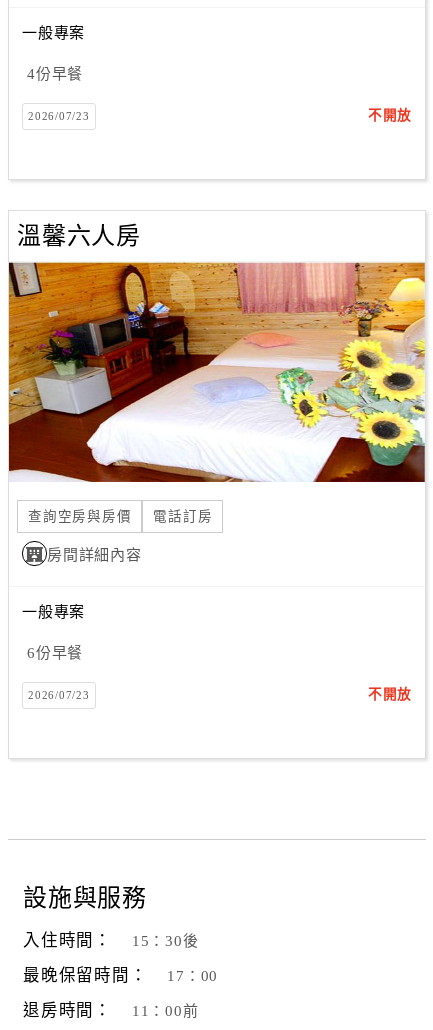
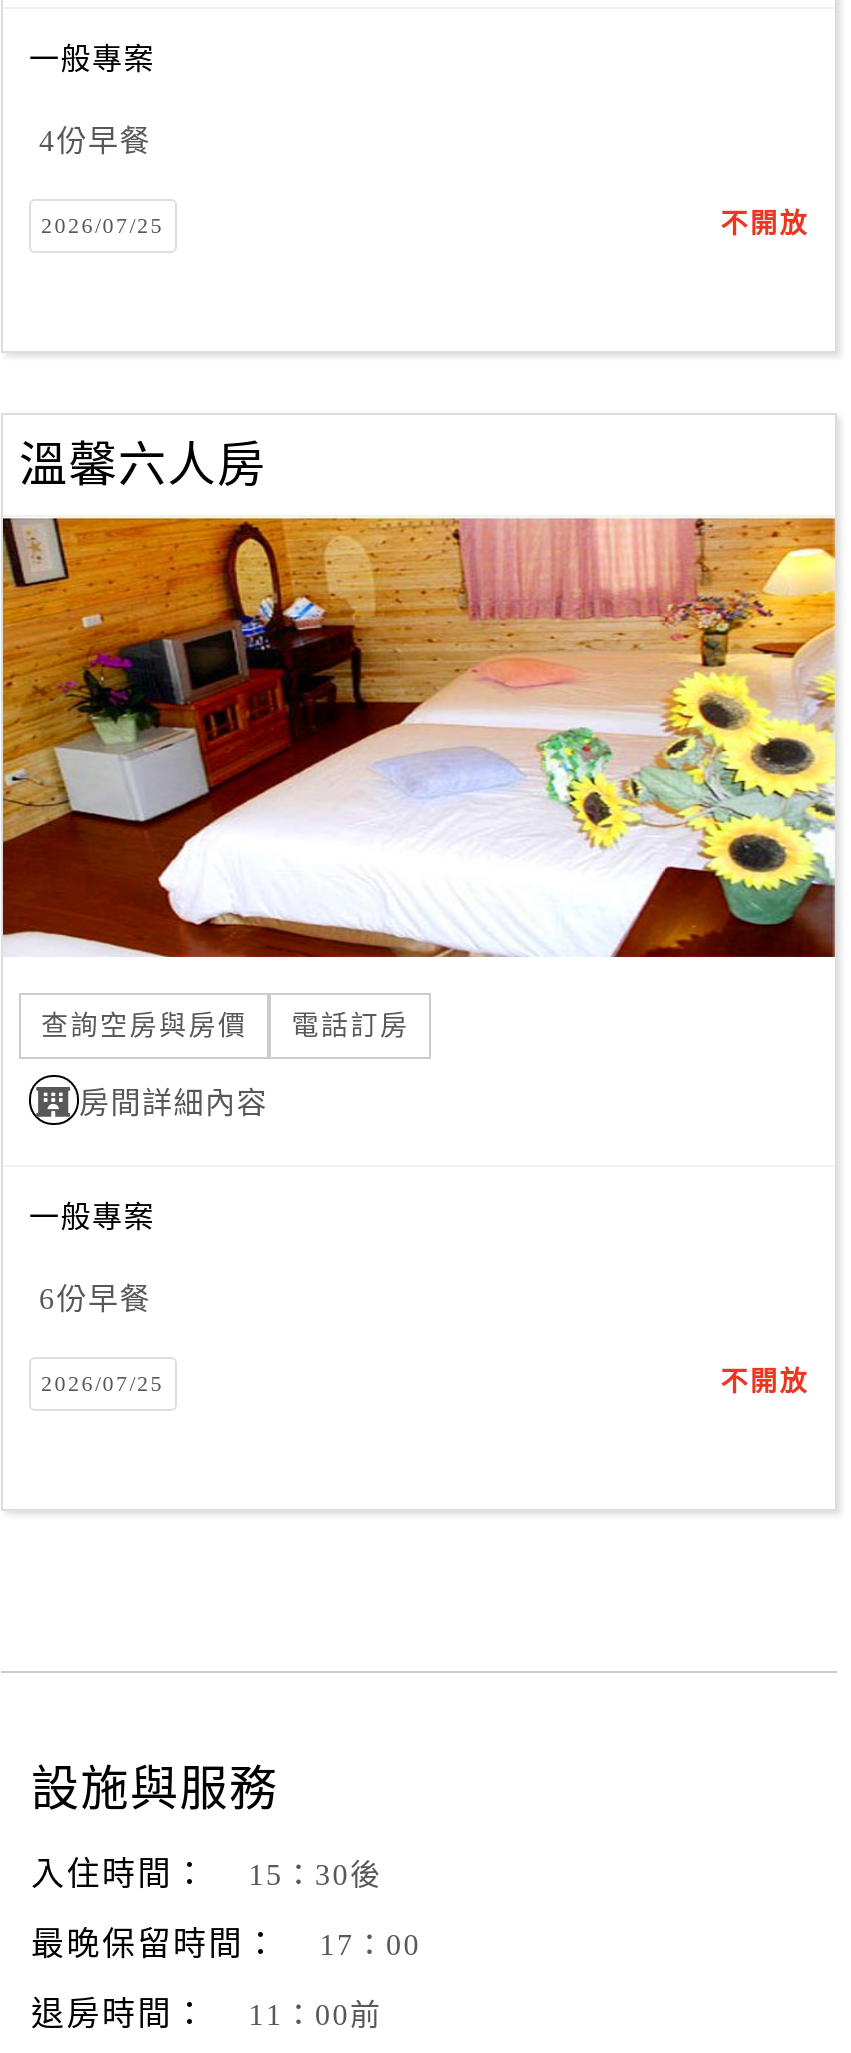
[28,110,89,122] 2026/07/23 -> [41,213,164,237] 2026/07/25
[28,689,89,701] 2026/07/23 -> [41,1371,164,1395] 2026/07/25

